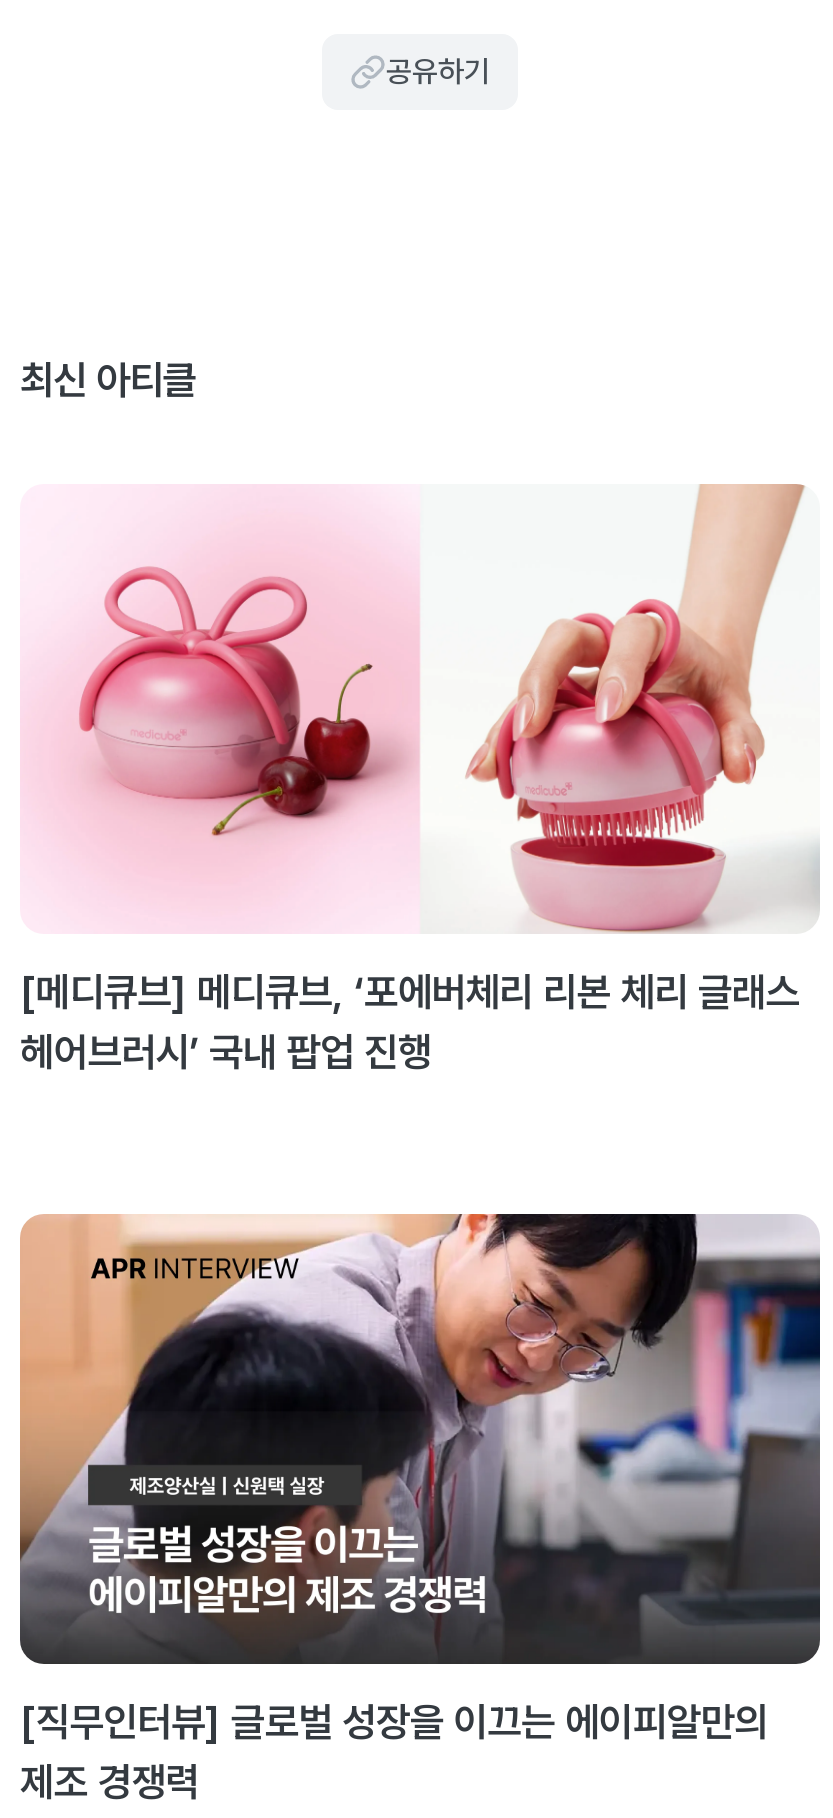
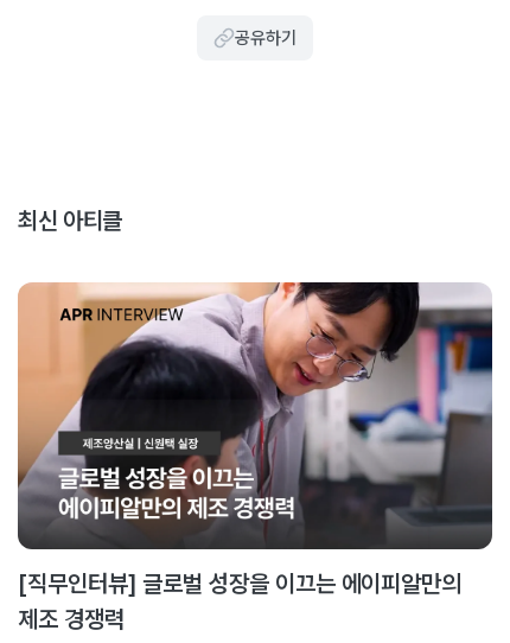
[20,484,820,1076] [image] | [메디큐브] 메디큐브, ‘포에버체리 리본 체리 글래스 | 헤어브러시’ 국내 팝업 진행 -> none
[22,502,420,932] [image] -> none

